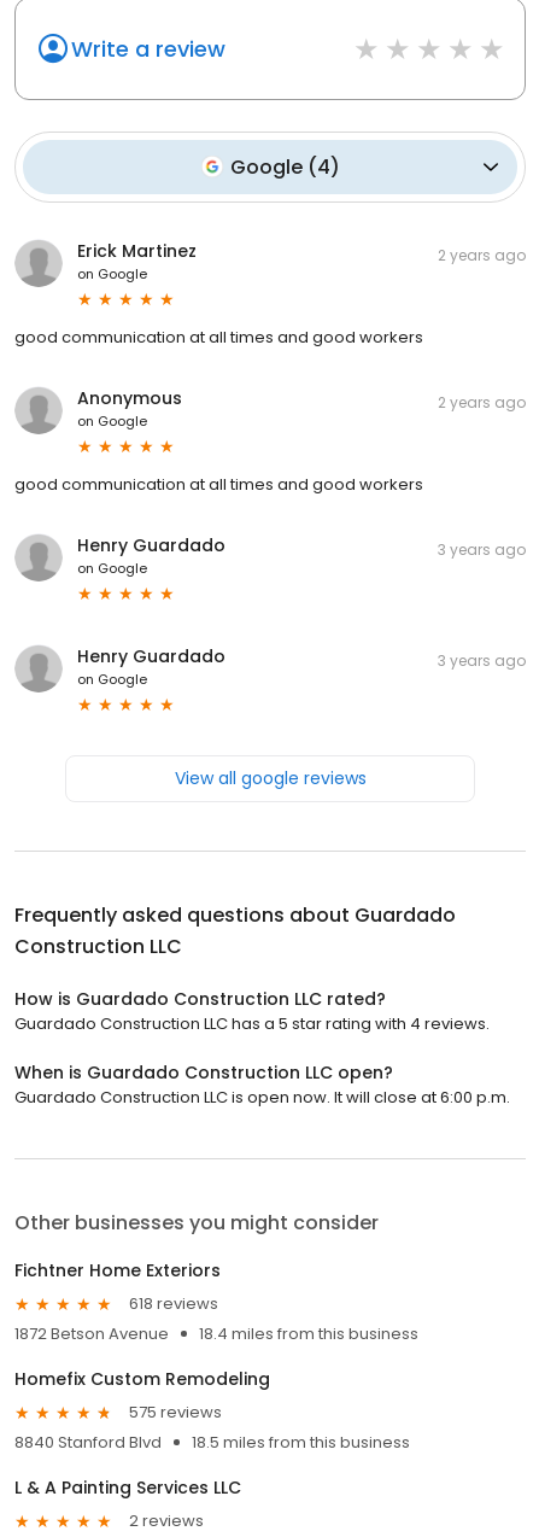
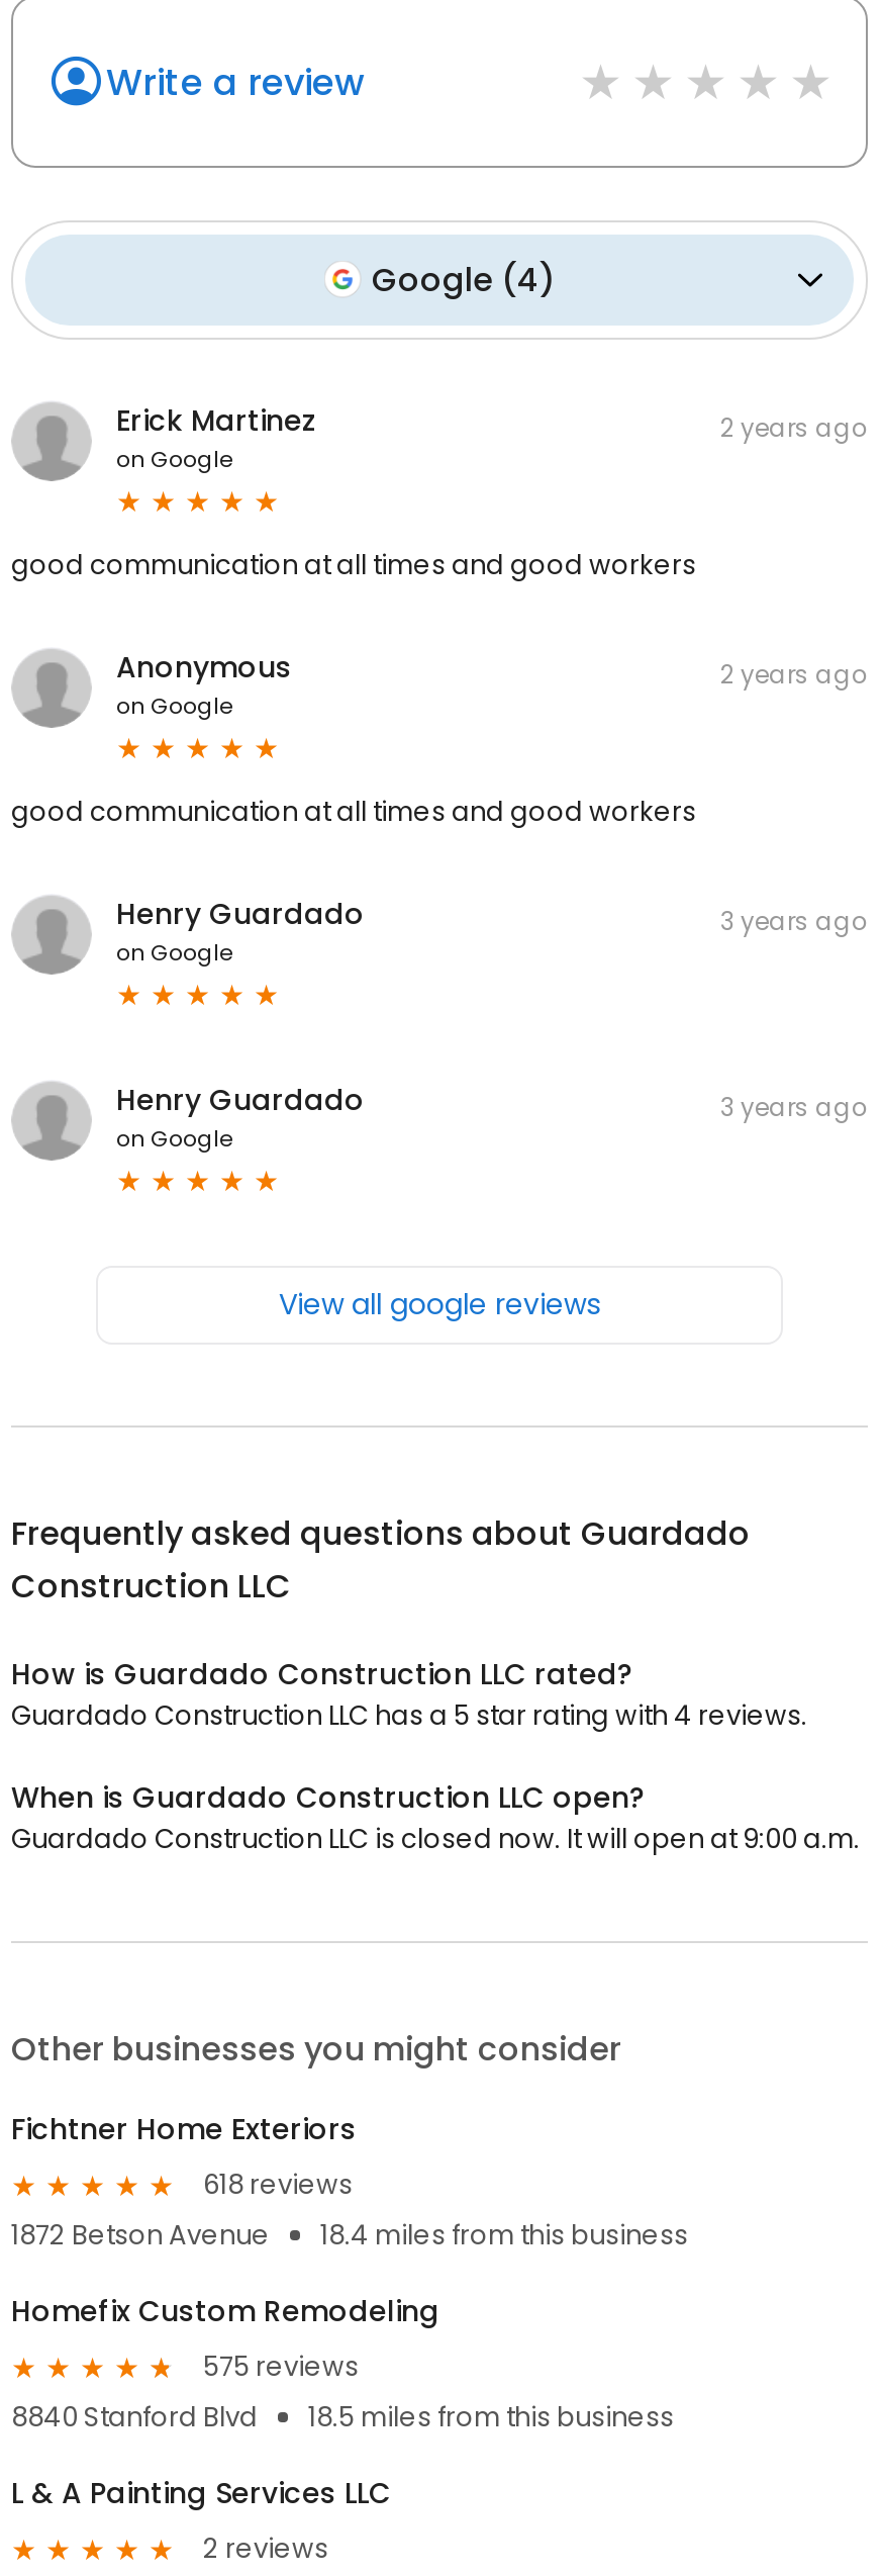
[14,1086,510,1109] Guardado Construction LLC is open now. It will close at 6:00 p.m. -> [11,1820,860,1858] Guardado Construction LLC is closed now. It will open at 9:00 a.m.

